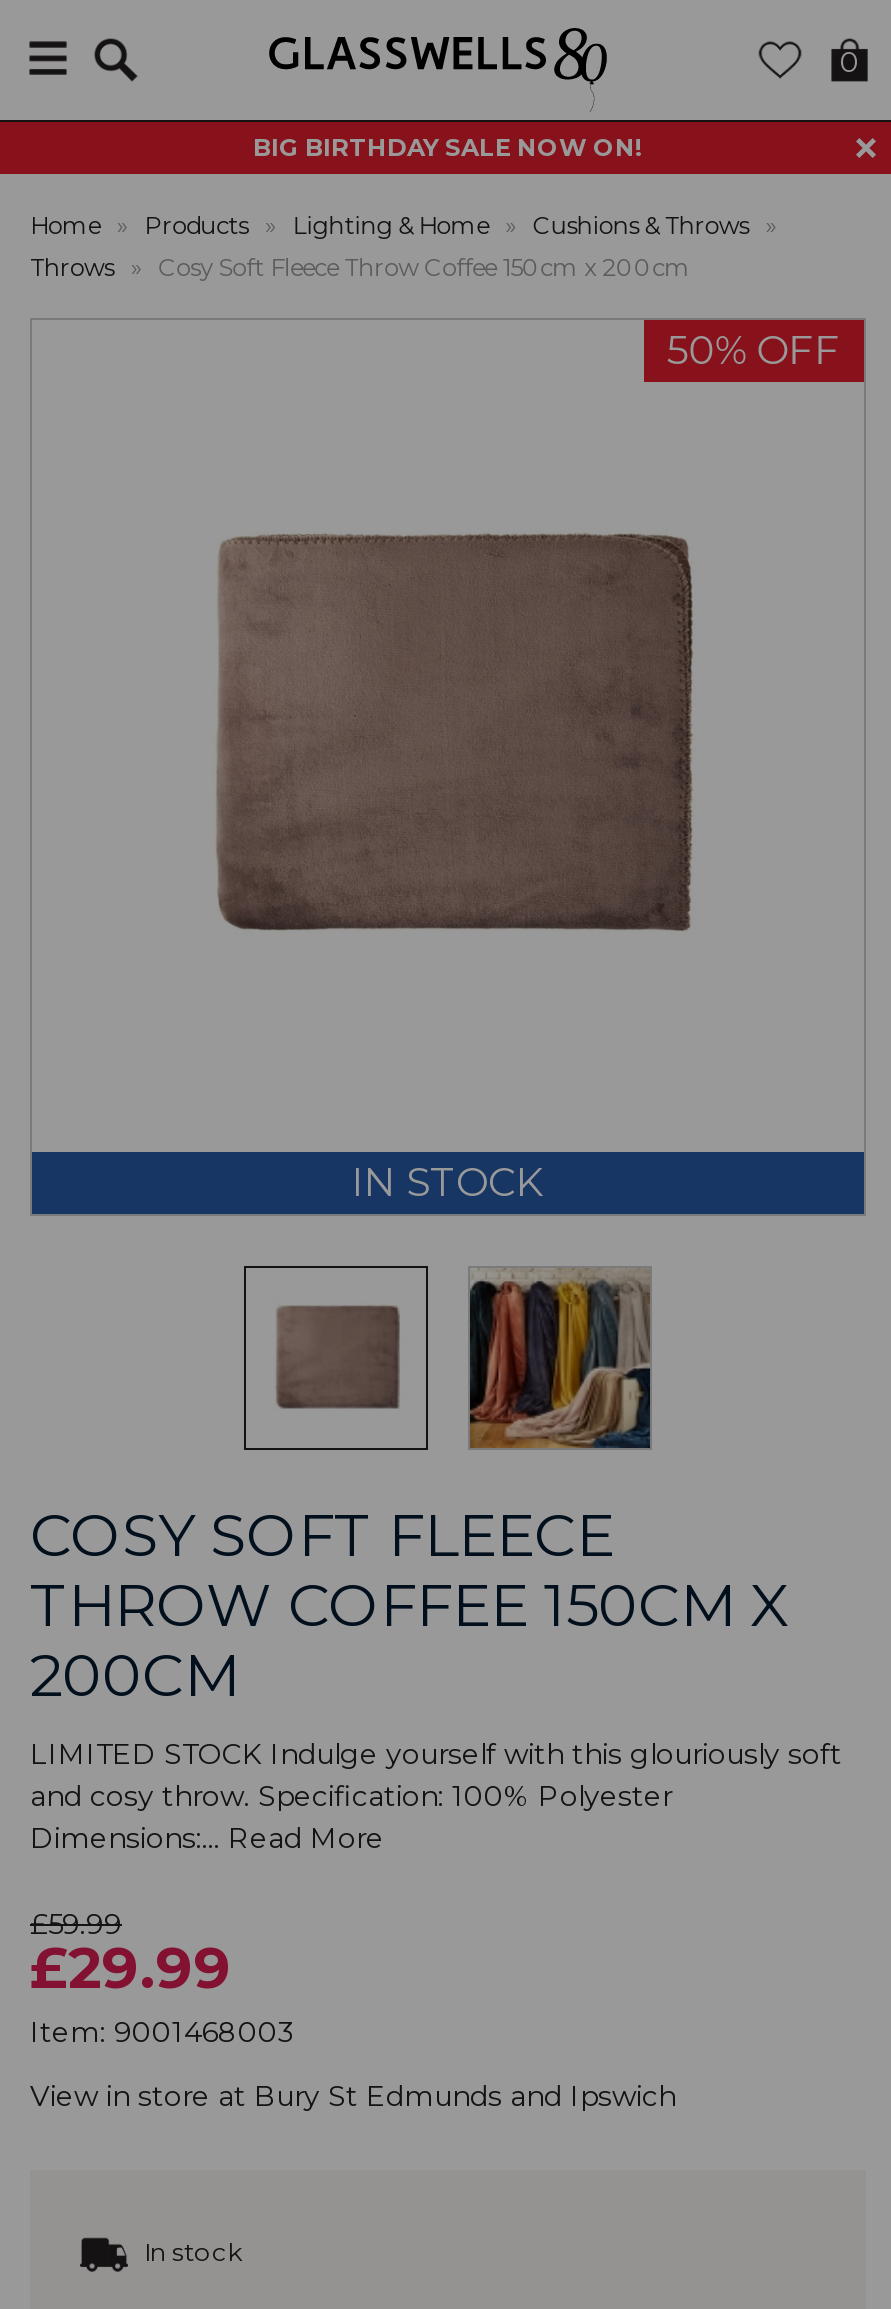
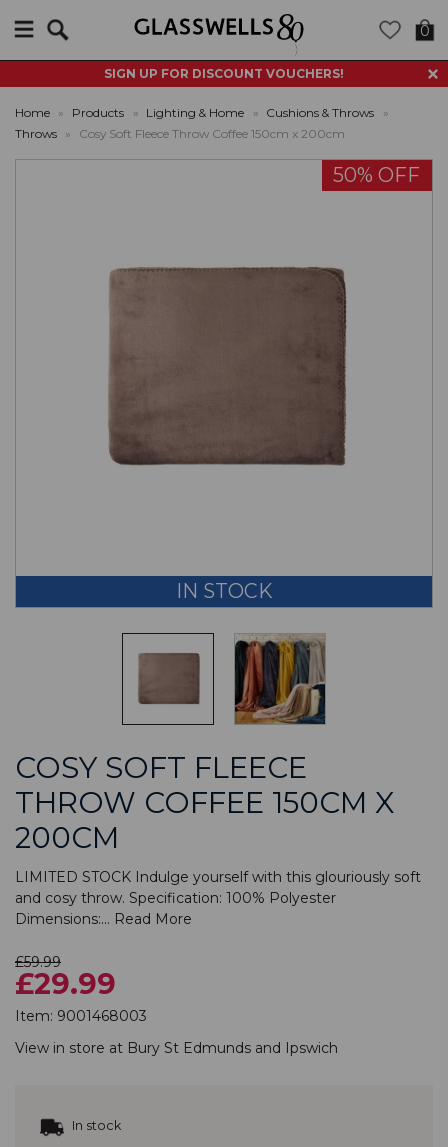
[253,132,643,162] BIG BIRTHDAY SALE NOW ON! -> [104,66,344,81] SIGN UP FOR DISCOUNT VOUCHERS!

